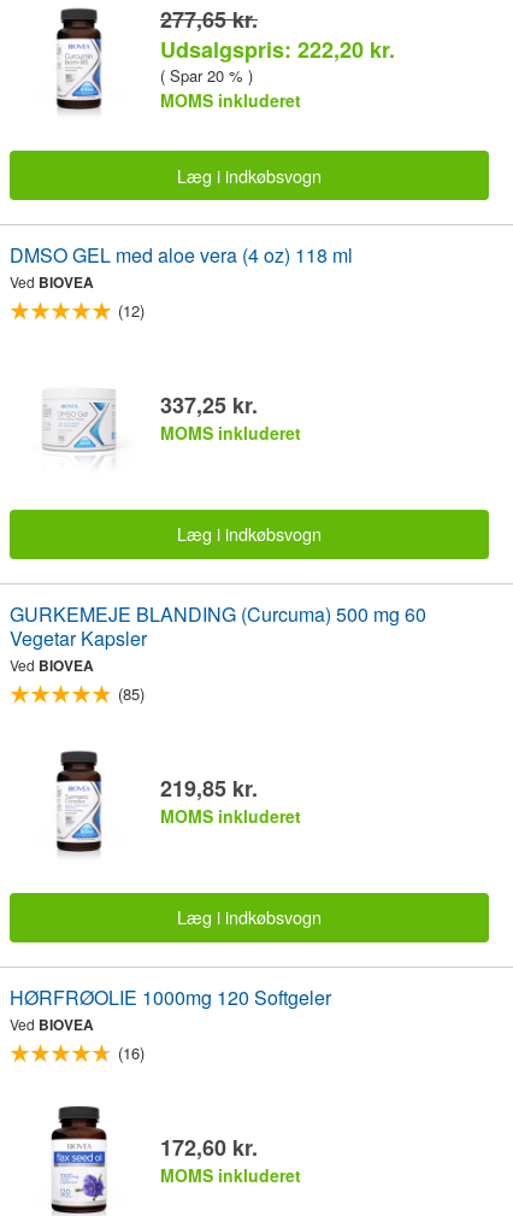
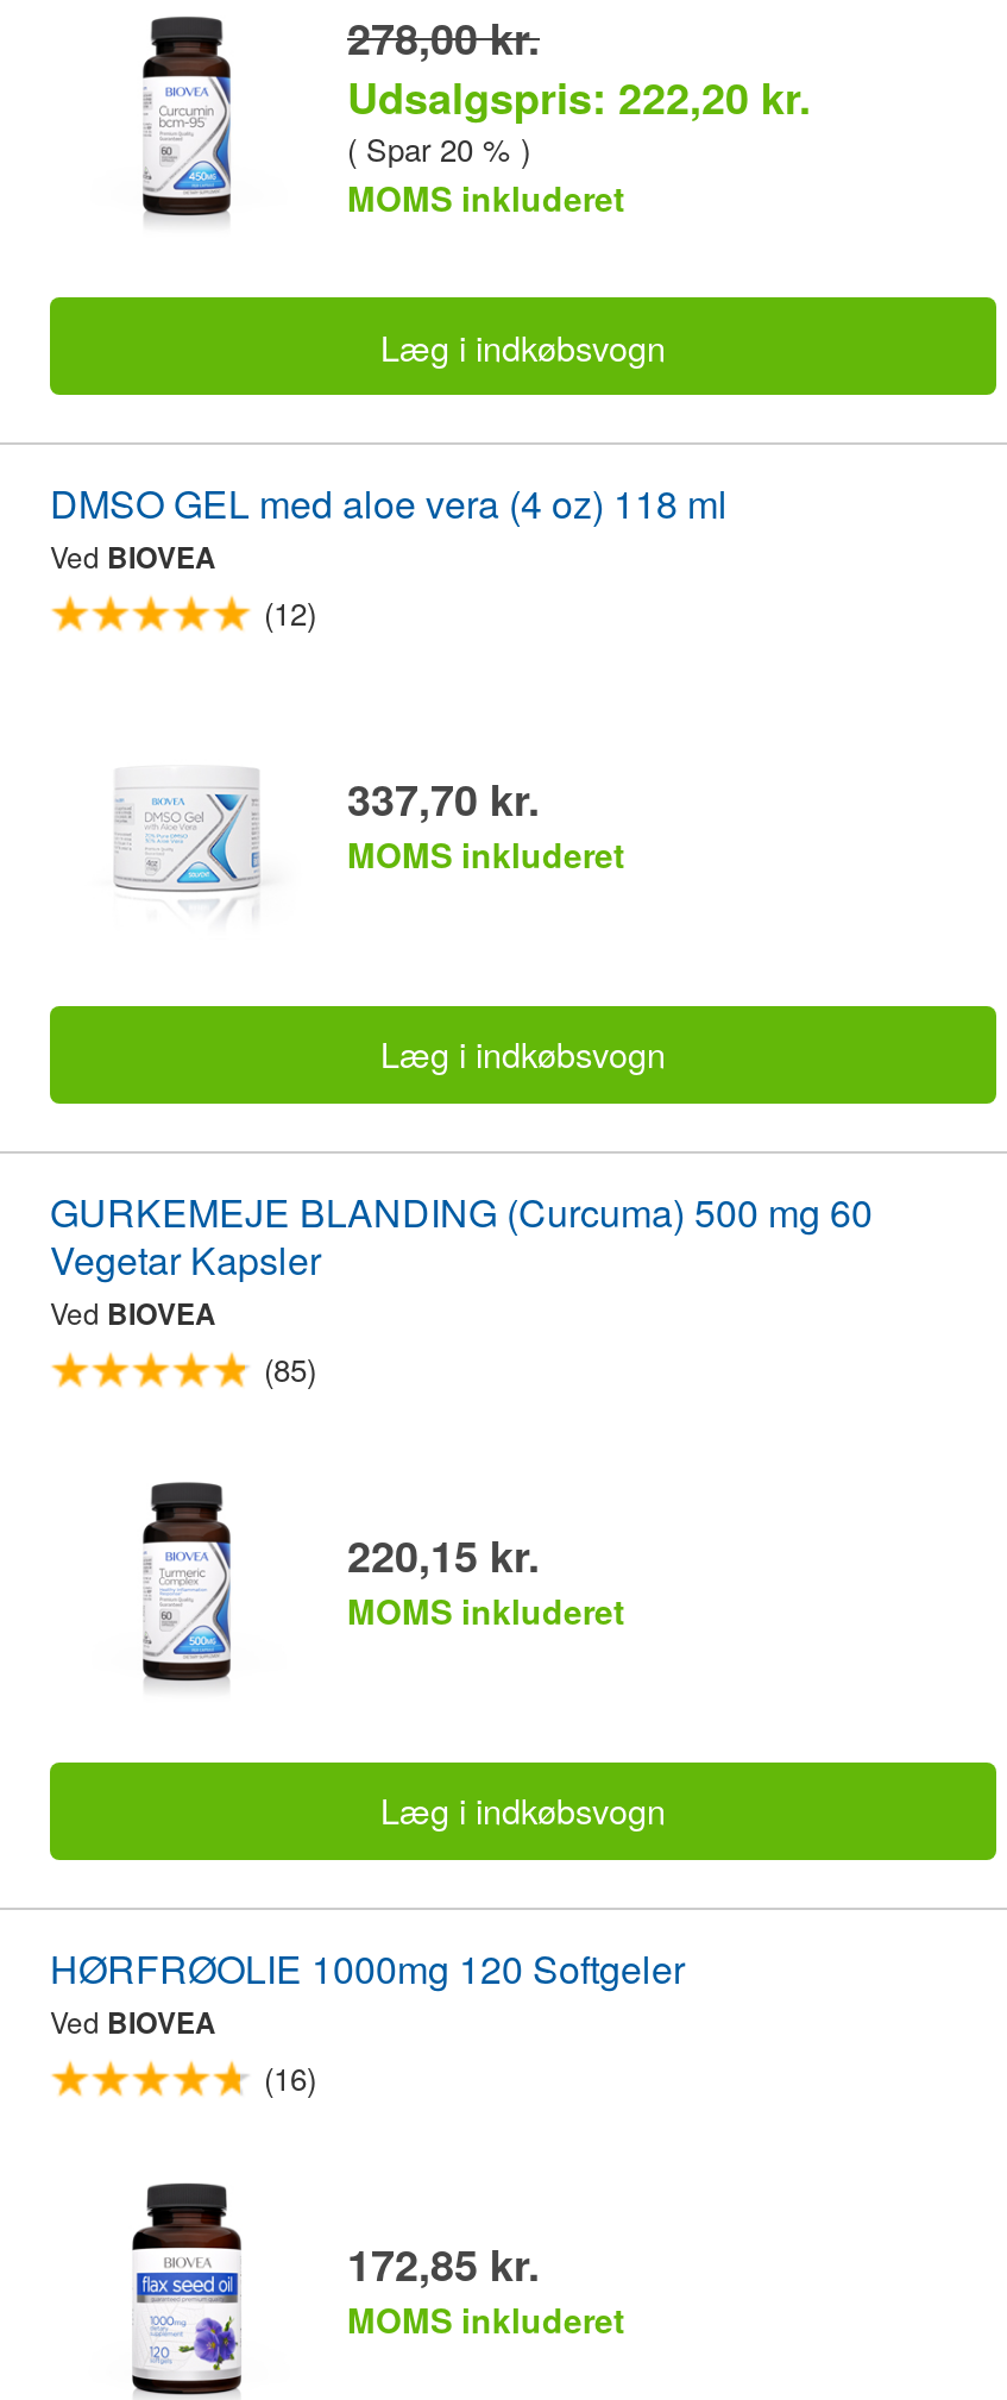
[160,4,258,35] 277,65 kr. -> [347,7,540,69] 278,00 kr.
[160,389,258,421] 337,25 kr. -> [347,768,540,830] 337,70 kr.
[160,772,258,804] 219,85 kr. -> [347,1524,540,1586] 220,15 kr.
[160,1131,258,1163] 172,60 kr. -> [347,2233,540,2295] 172,85 kr.

